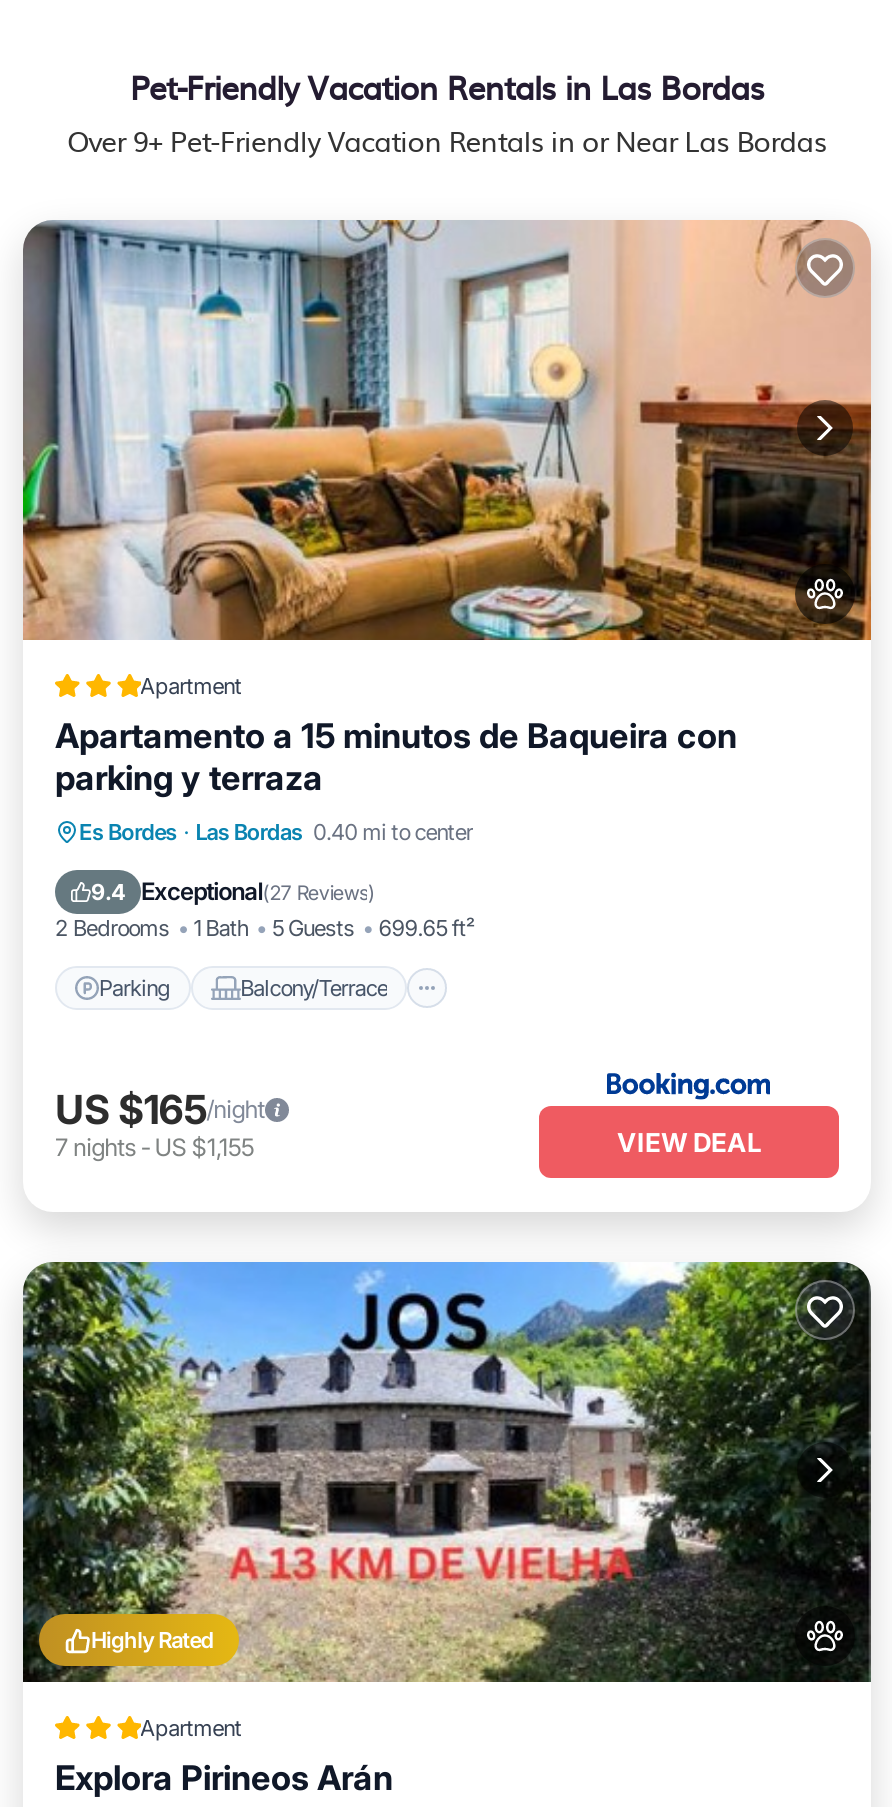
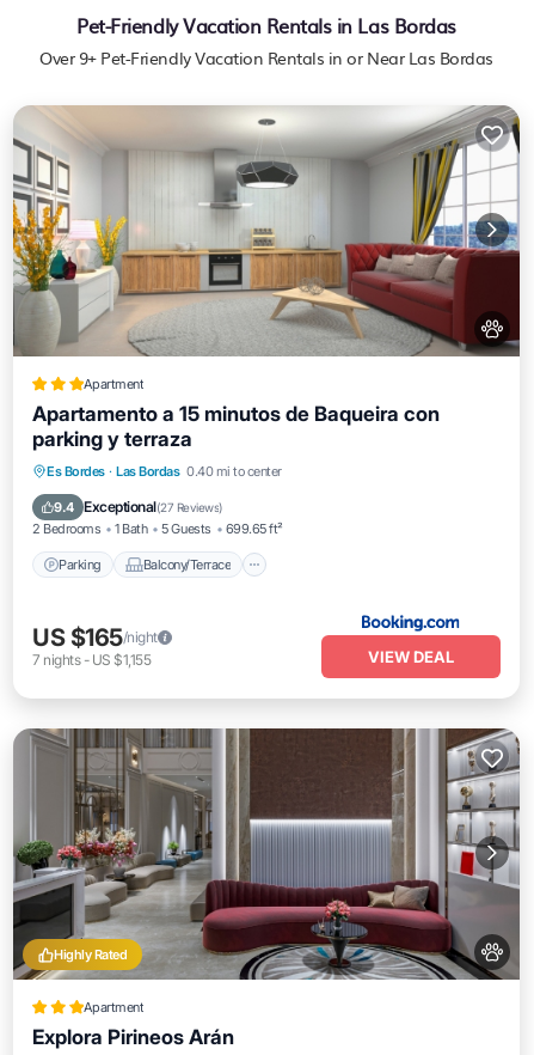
[21,220,873,642] [image] -> [12,105,521,358] [image]
[23,1260,873,1684] [image] -> [12,727,520,981] [image]

